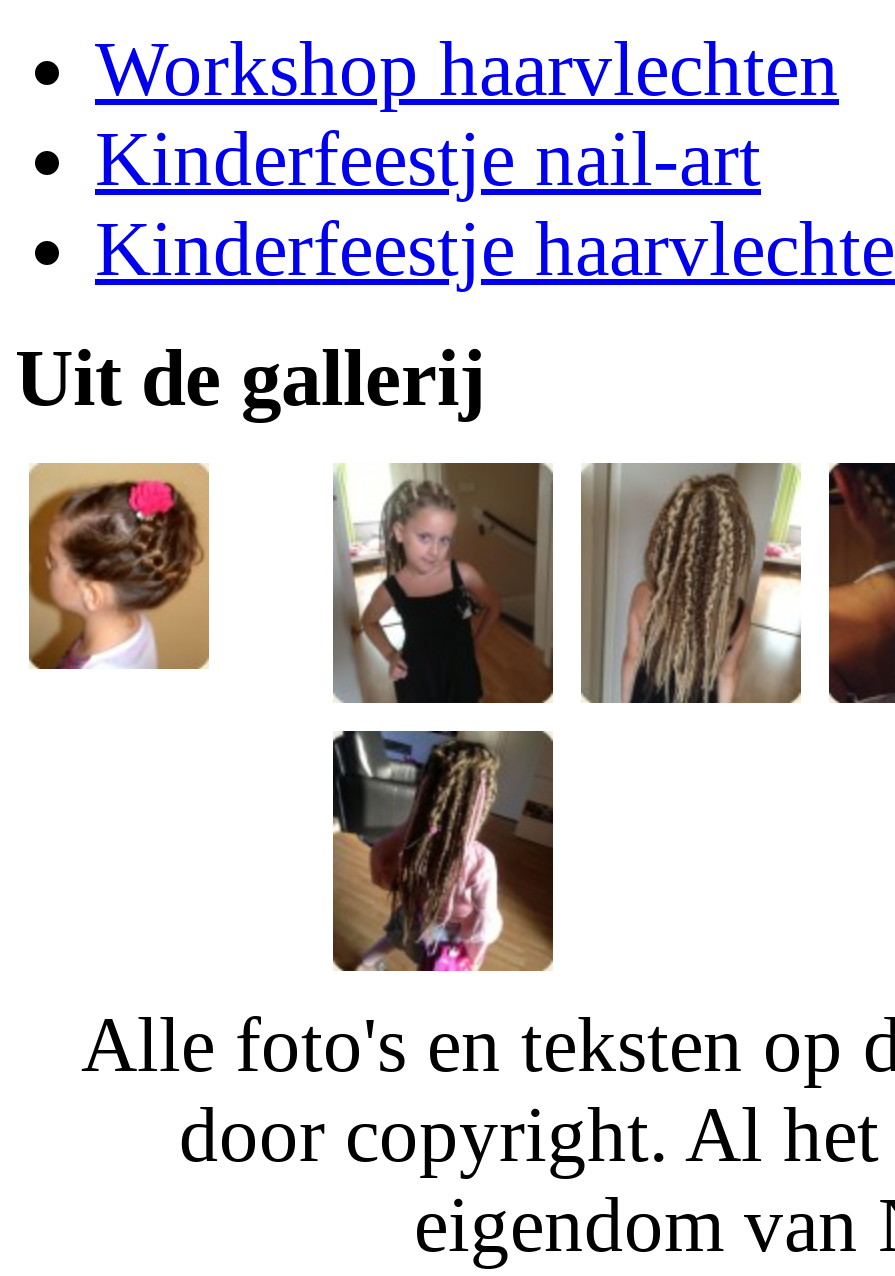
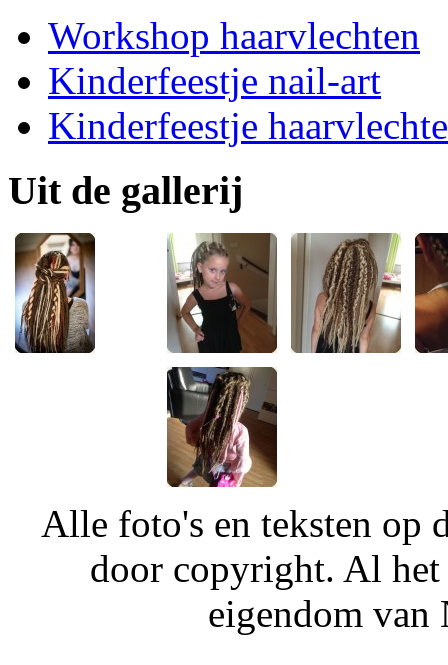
[27,461,211,703] [image] -> [14,233,105,354] [image]

